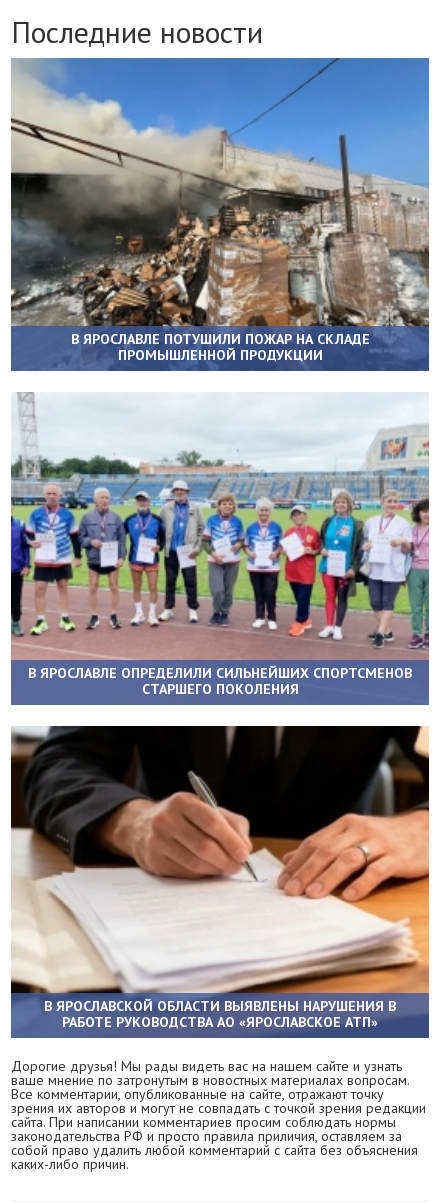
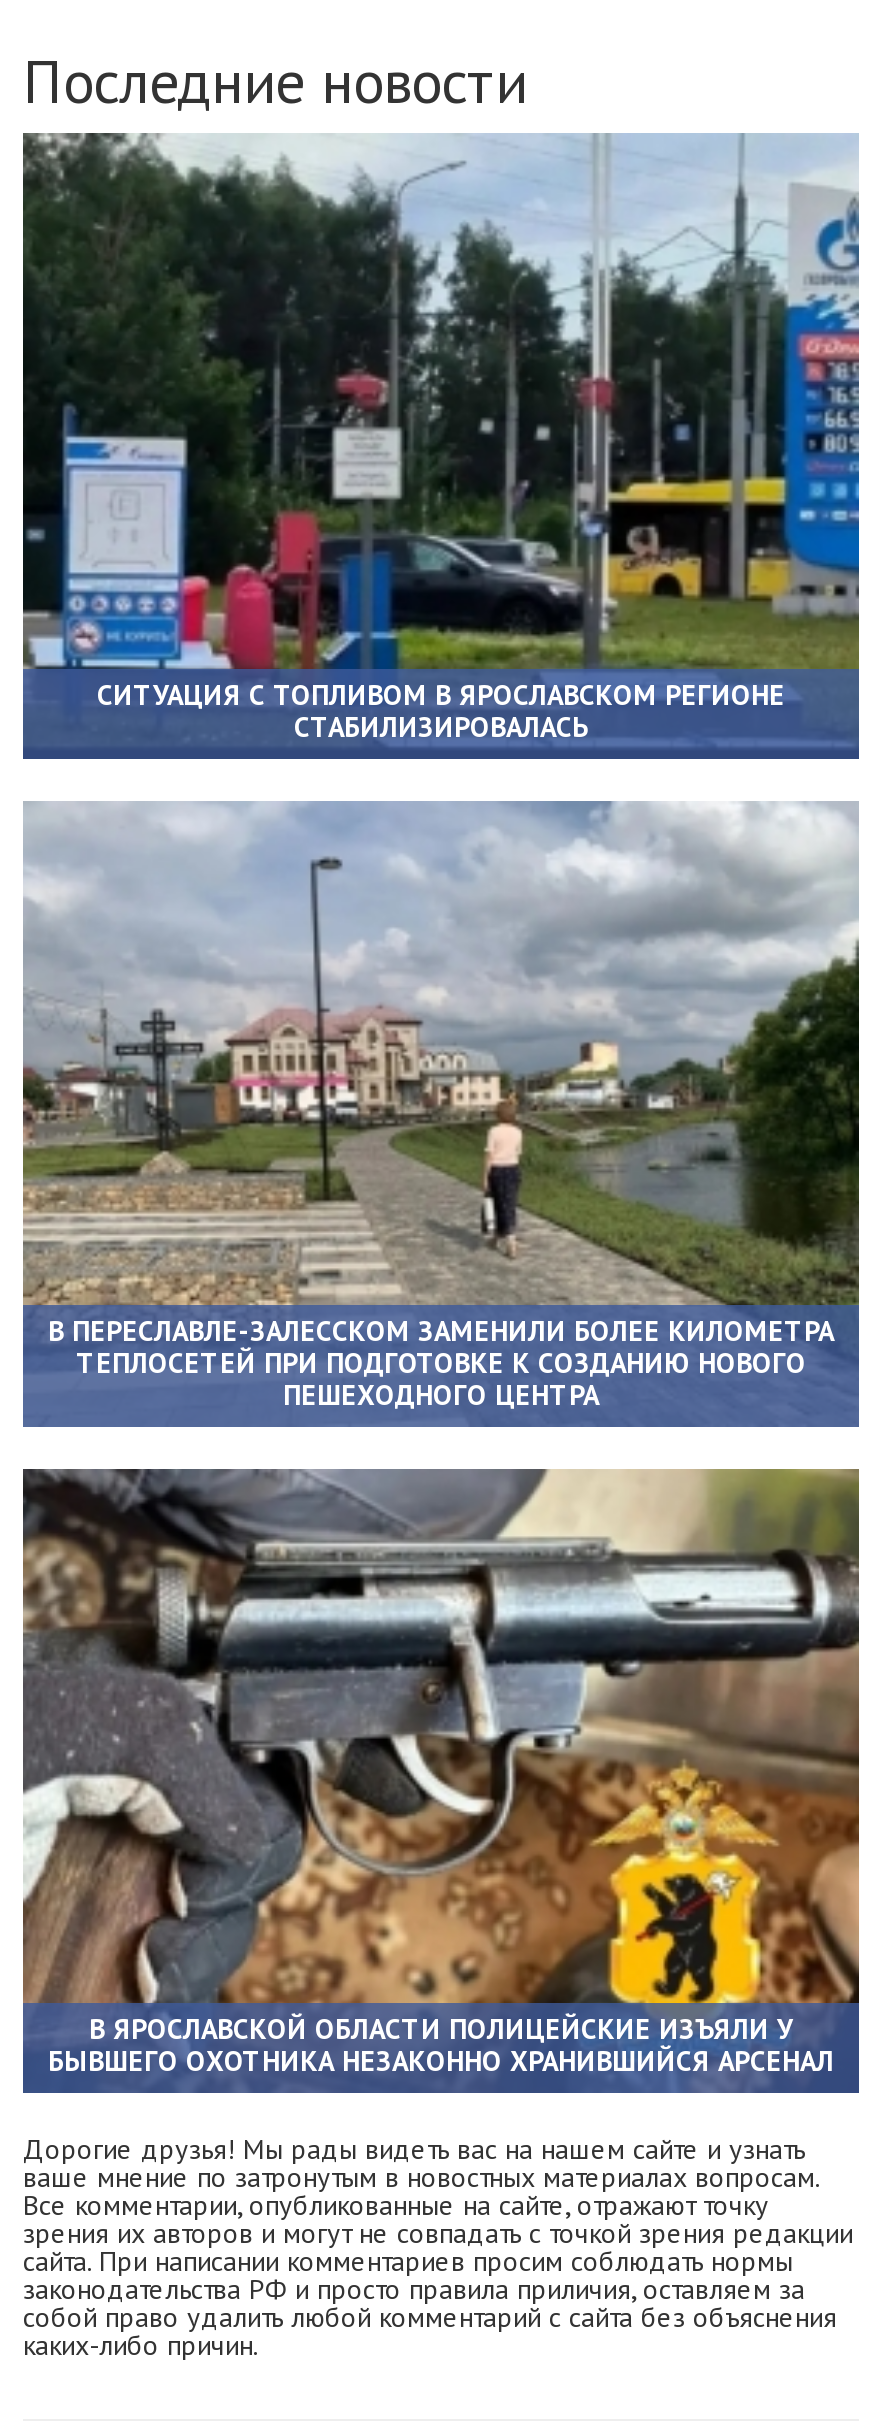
[10,57,430,364] [image] | В ЯРОСЛАВЛЕ ПОТУШИЛИ ПОЖАР НА СКЛАДЕ | ПРОМЫШЛЕННОЙ ПРОДУКЦИИ -> [21,131,861,745] [image] | СИТУАЦИЯ С ТОПЛИВОМ В ЯРОСЛАВСКОМ РЕГИОНЕ | СТАБИЛИЗИРОВАЛАСЬ
[10,393,430,698] [image] | В ЯРОСЛАВЛЕ ОПРЕДЕЛИЛИ СИЛЬНЕЙШИХ СПОРТСМЕНОВ | СТАРШЕГО ПОКОЛЕНИЯ -> [21,801,861,1412] [image] | В ПЕРЕСЛАВЛЕ-ЗАЛЕССКОМ ЗАМЕНИЛИ БОЛЕЕ КИЛОМЕТРА | ТЕПЛОСЕТЕЙ ПРИ ПОДГОТОВКЕ К СОЗДАНИЮ НОВОГО | ПЕШЕХОДНОГО ЦЕНТРА
[10,725,430,1031] [image] | В ЯРОСЛАВСКОЙ ОБЛАСТИ ВЫЯВЛЕНЫ НАРУШЕНИЯ В | РАБОТЕ РУКОВОДСТВА АО «ЯРОСЛАВСКОЕ АТП» -> [21,1467,861,2080] [image] | В ЯРОСЛАВСКОЙ ОБЛАСТИ ПОЛИЦЕЙСКИЕ ИЗЪЯЛИ У | БЫВШЕГО ОХОТНИКА НЕЗАКОННО ХРАНИВШИЙСЯ АРСЕНАЛ

